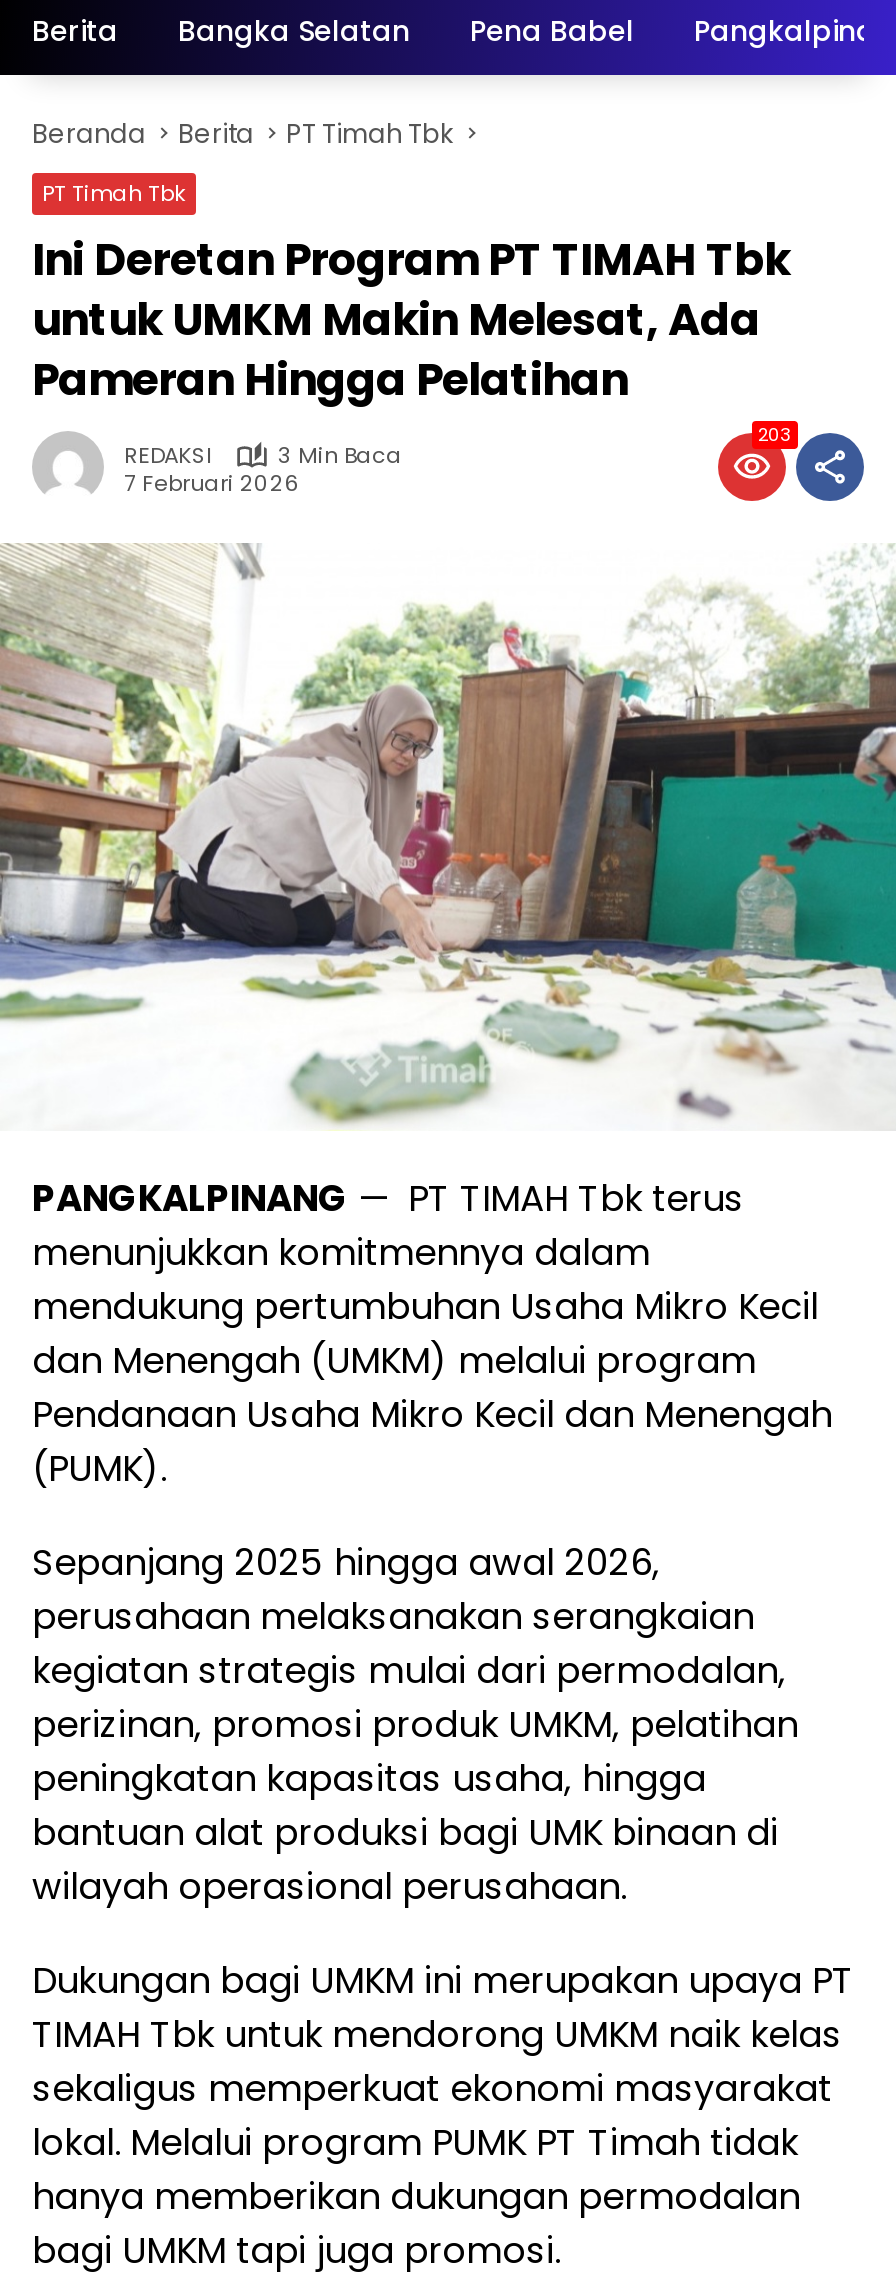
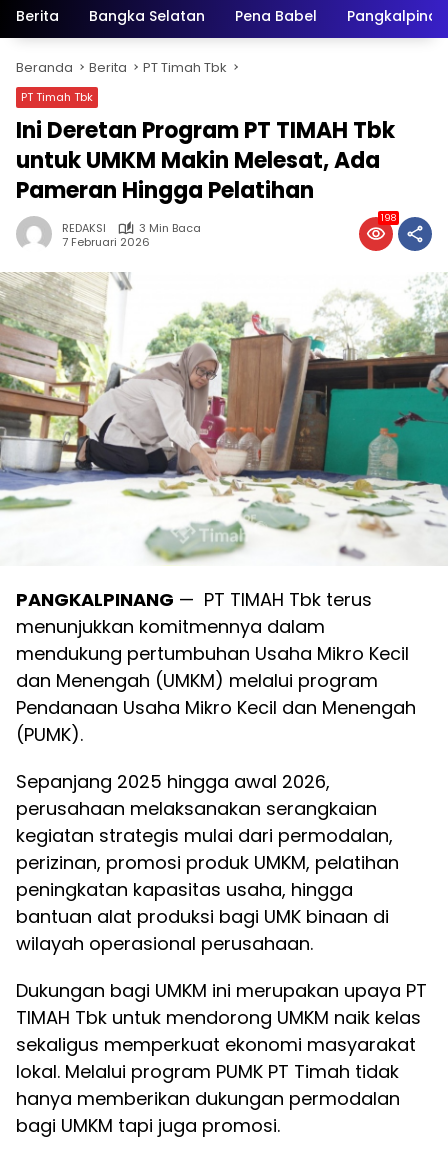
[758,423,792,447] 203 -> [381,212,396,224] 198

